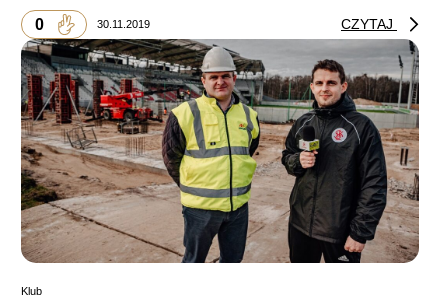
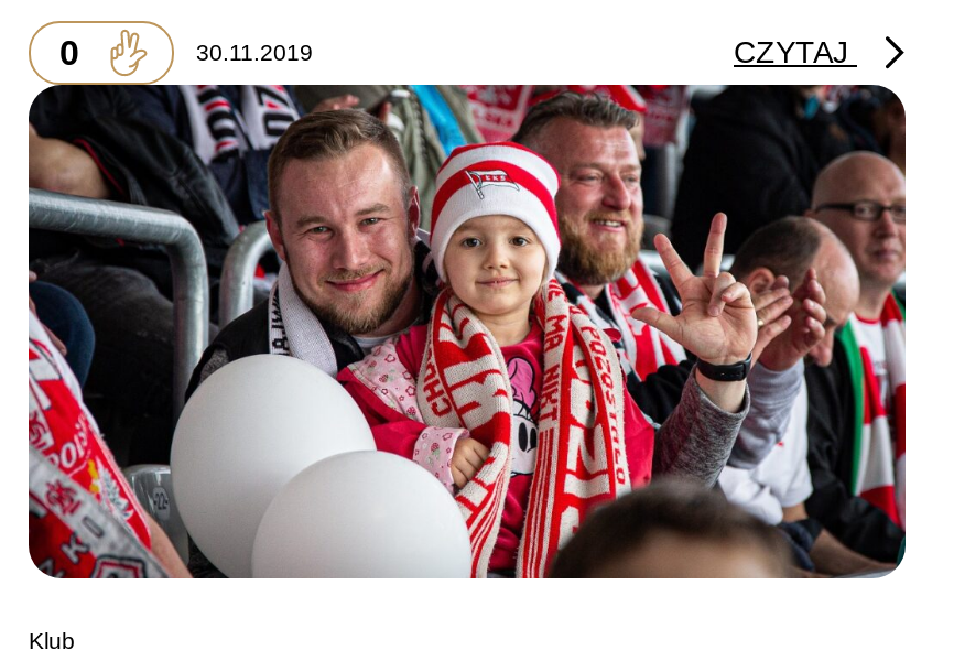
[20,38,420,264] [image] -> [26,83,908,581] [image]

